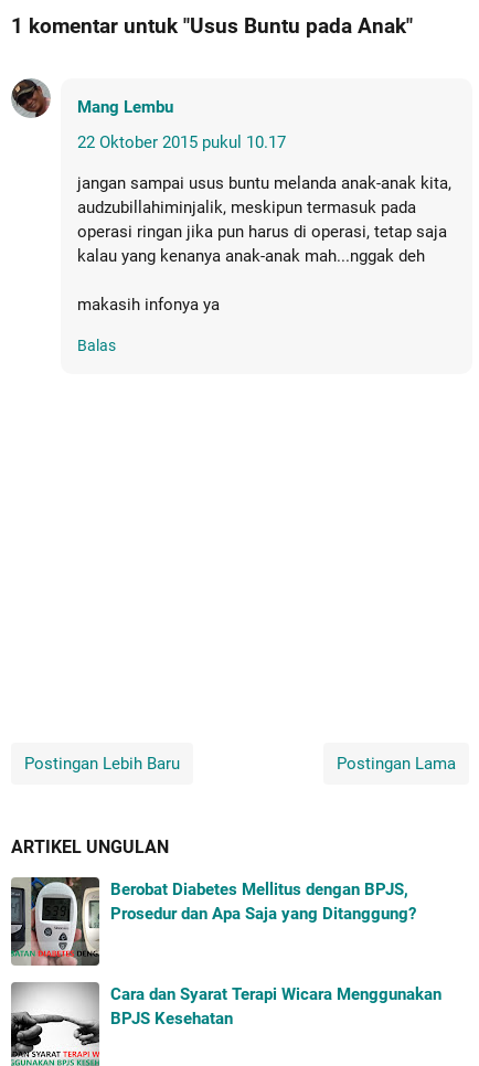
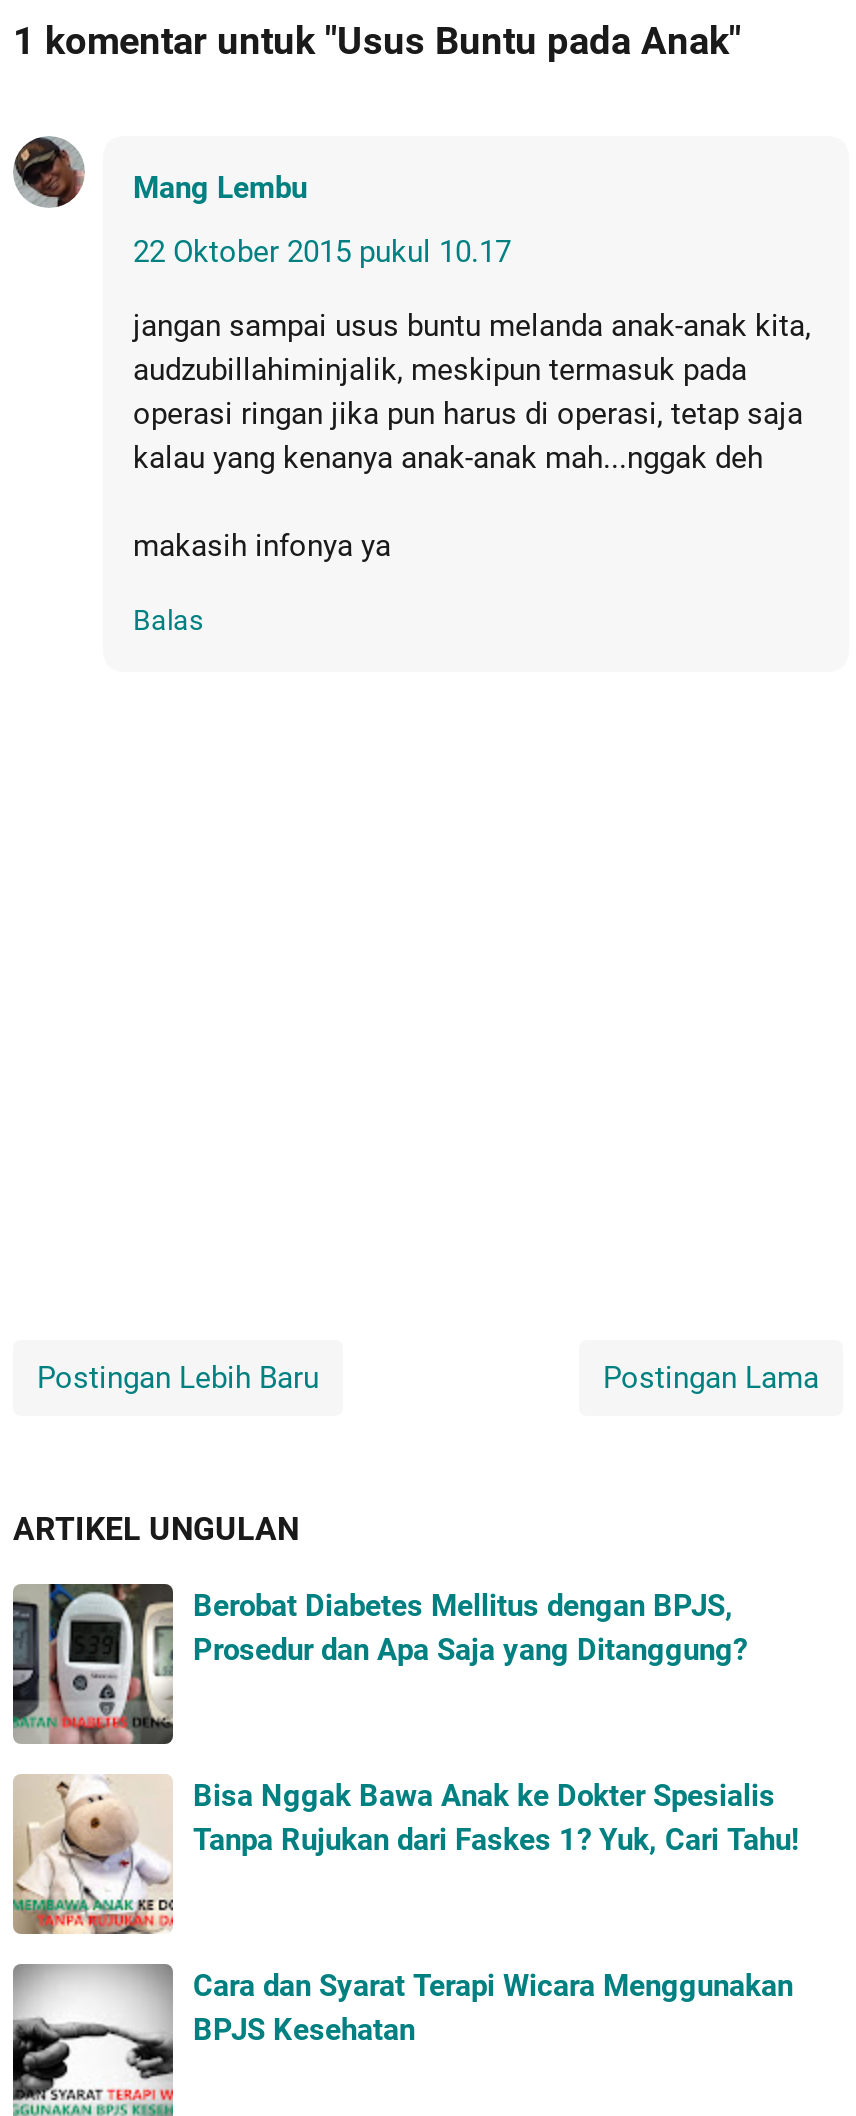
none -> [13,1776,799,1936] [image] | Bisa Nggak Bawa Anak ke Dokter Spesialis | Tanpa Rujukan dari Faskes 1? Yuk, Cari Tahu!

